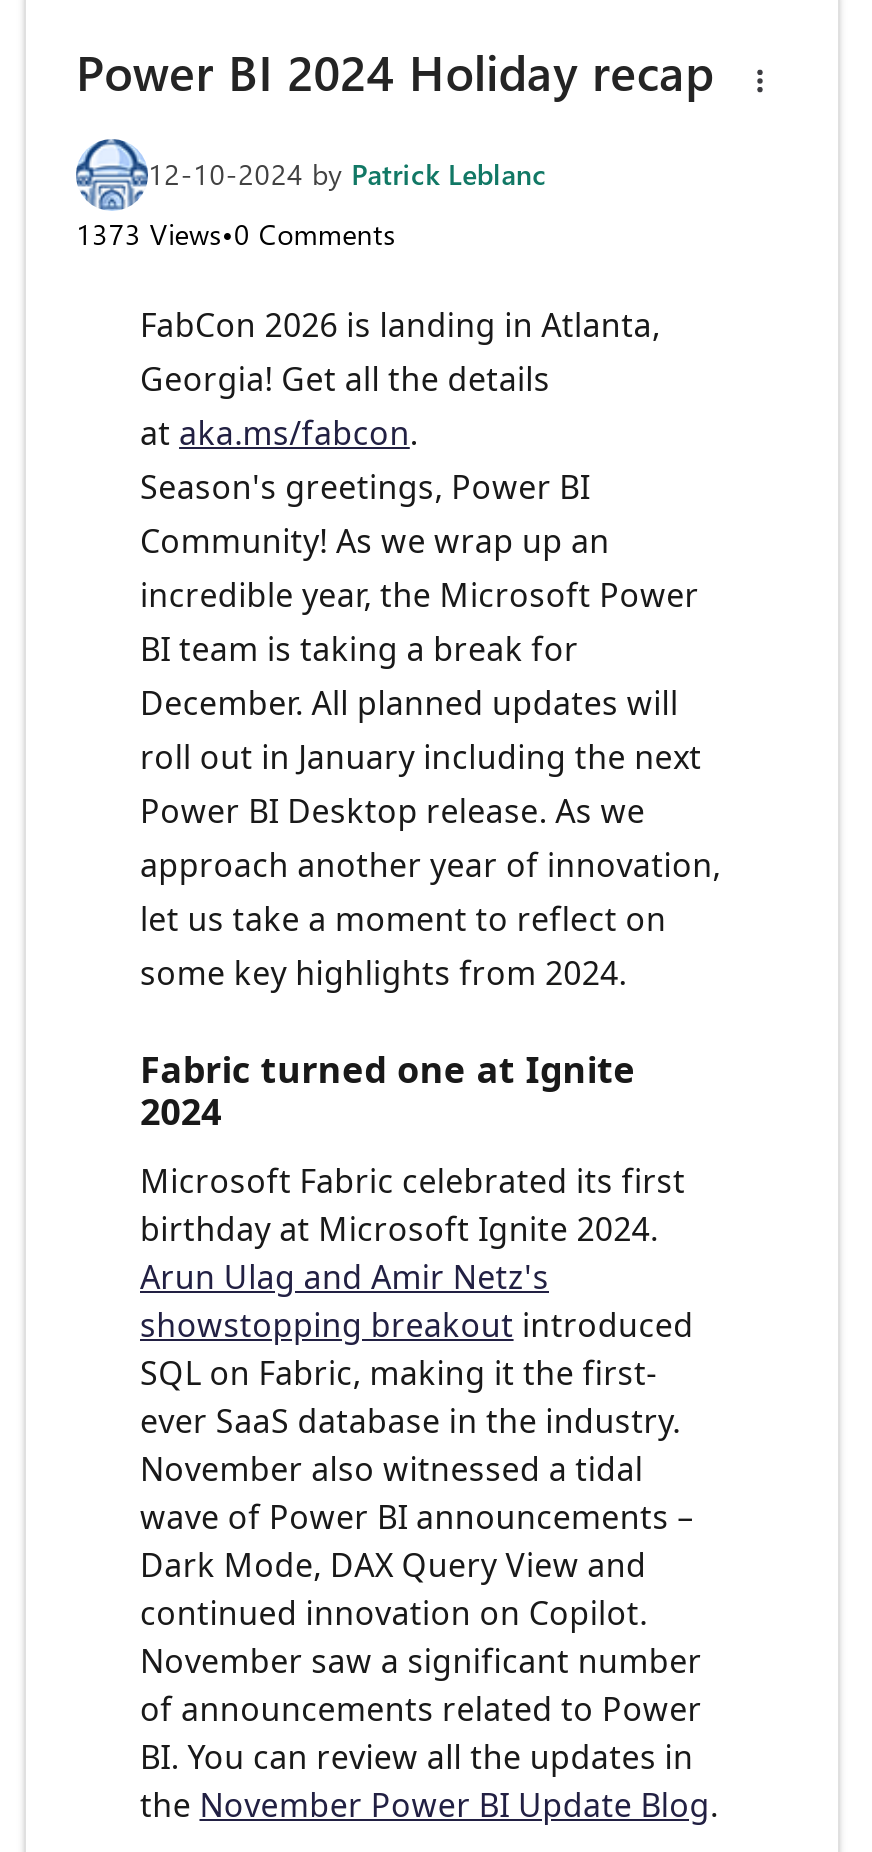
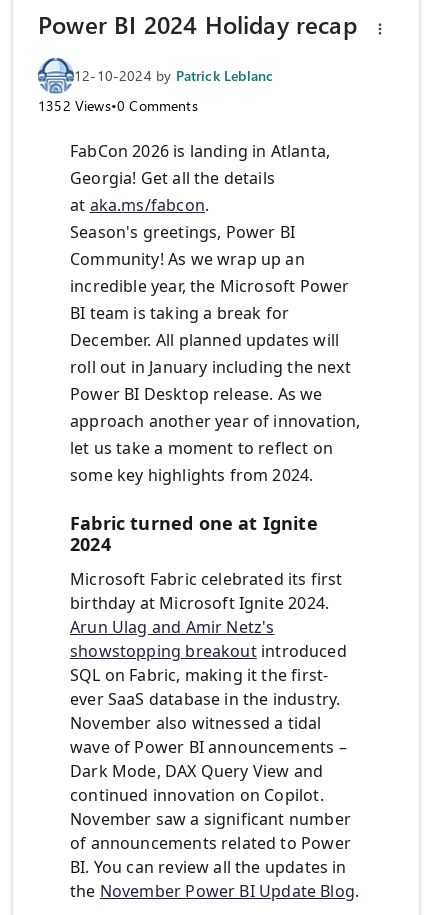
[76,214,396,252] 1373 Views•0 Comments -> [38,96,198,115] 1352 Views•0 Comments

